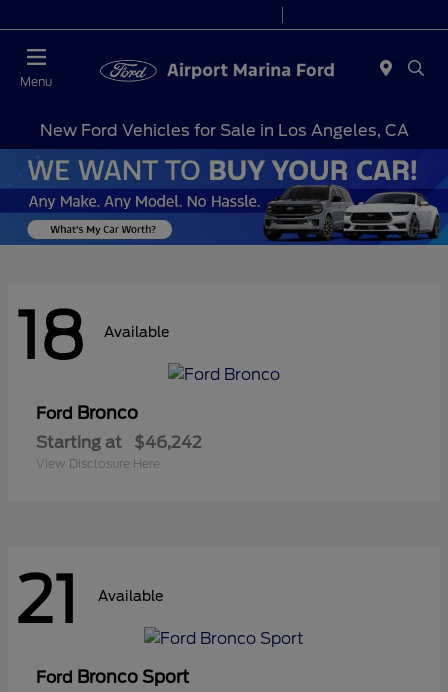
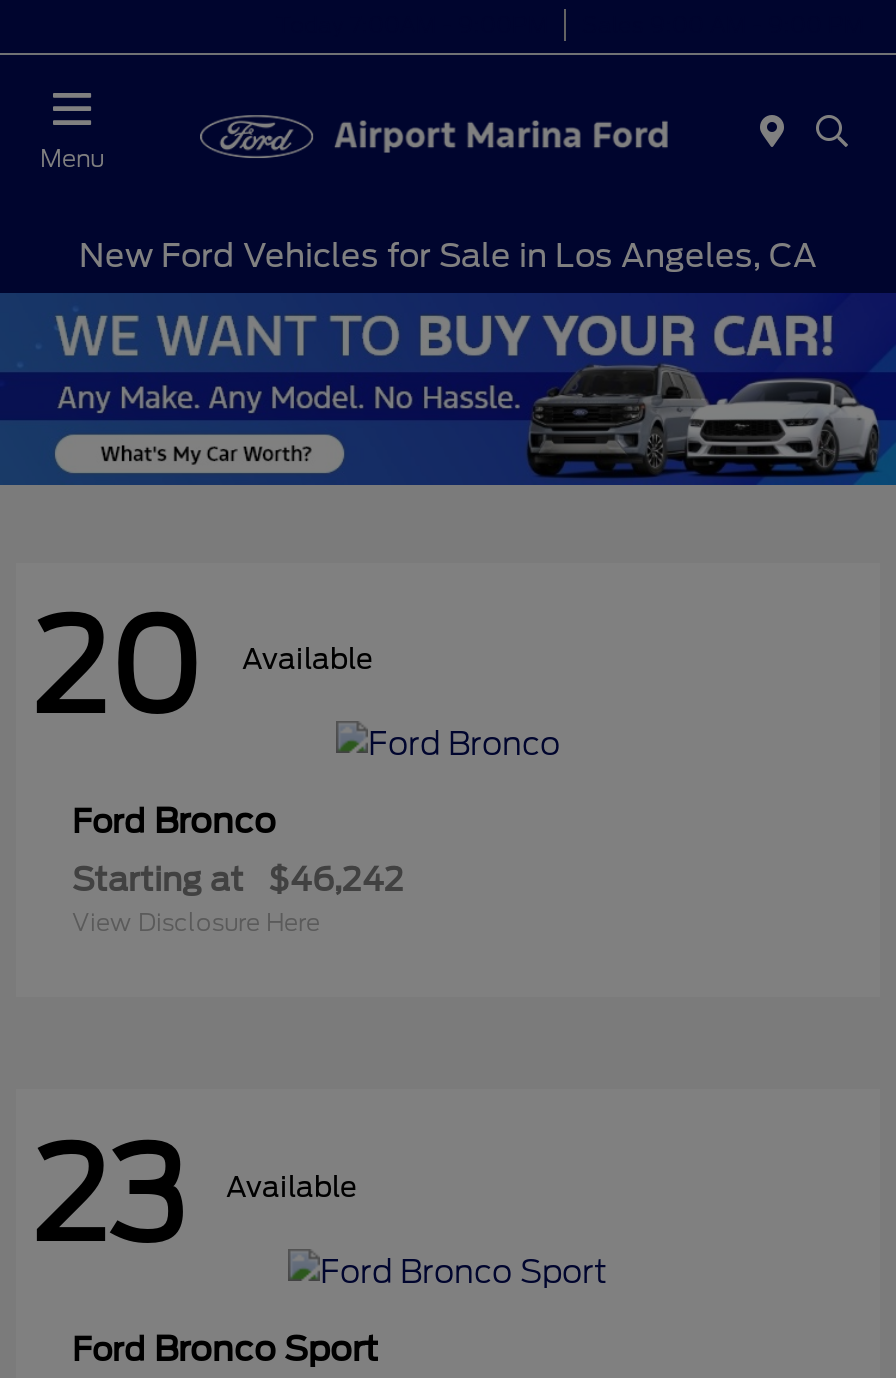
[16,298,169,374] 18 Available -> [32,591,372,743] 20 Available
[16,562,163,638] 21 Available -> [32,1119,356,1271] 23 Available

